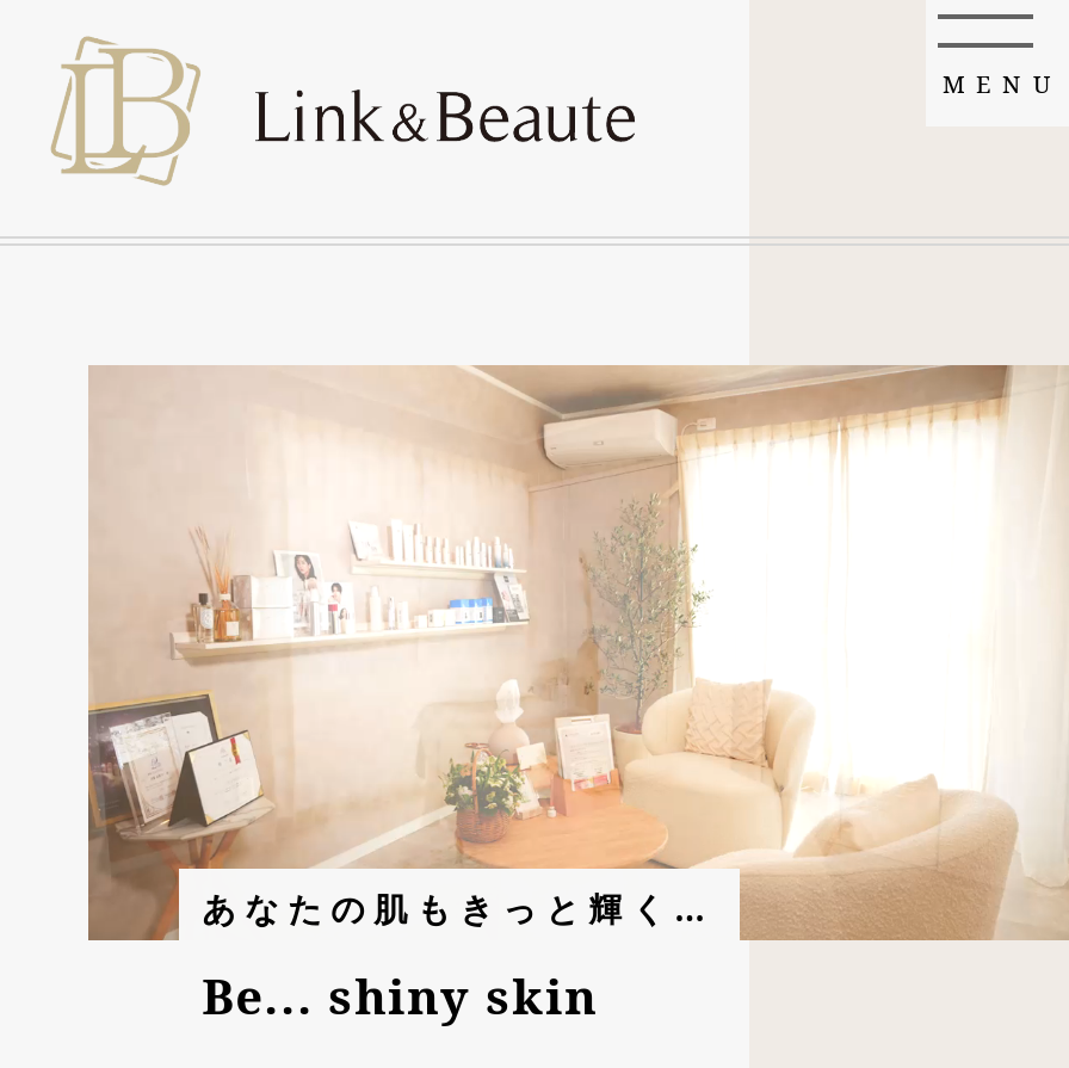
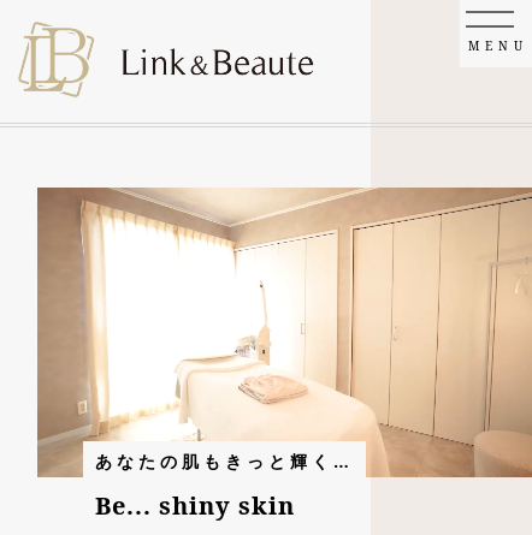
[88,365,1062,940] [image] -> [37,188,528,477] [image]

